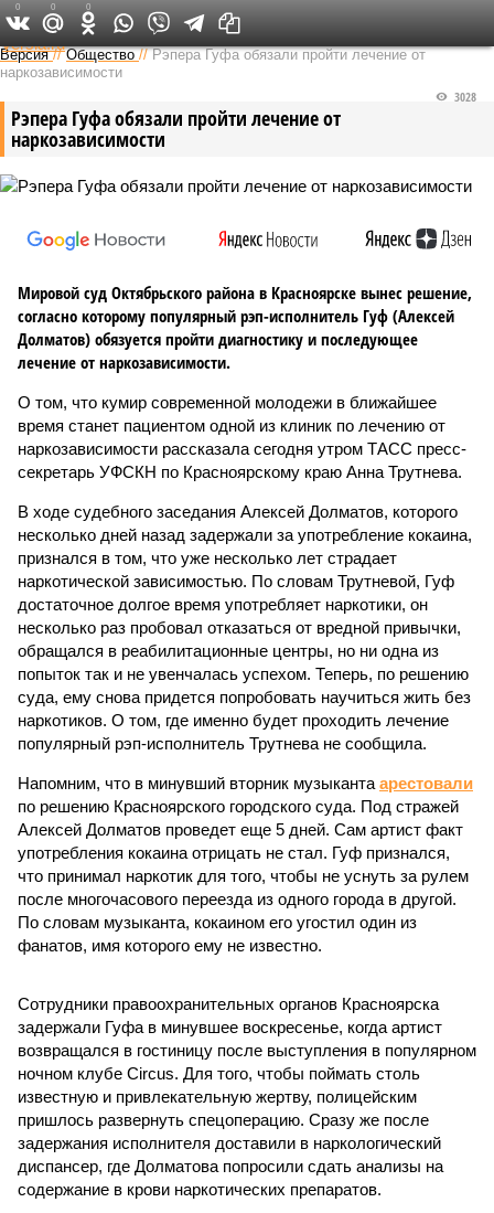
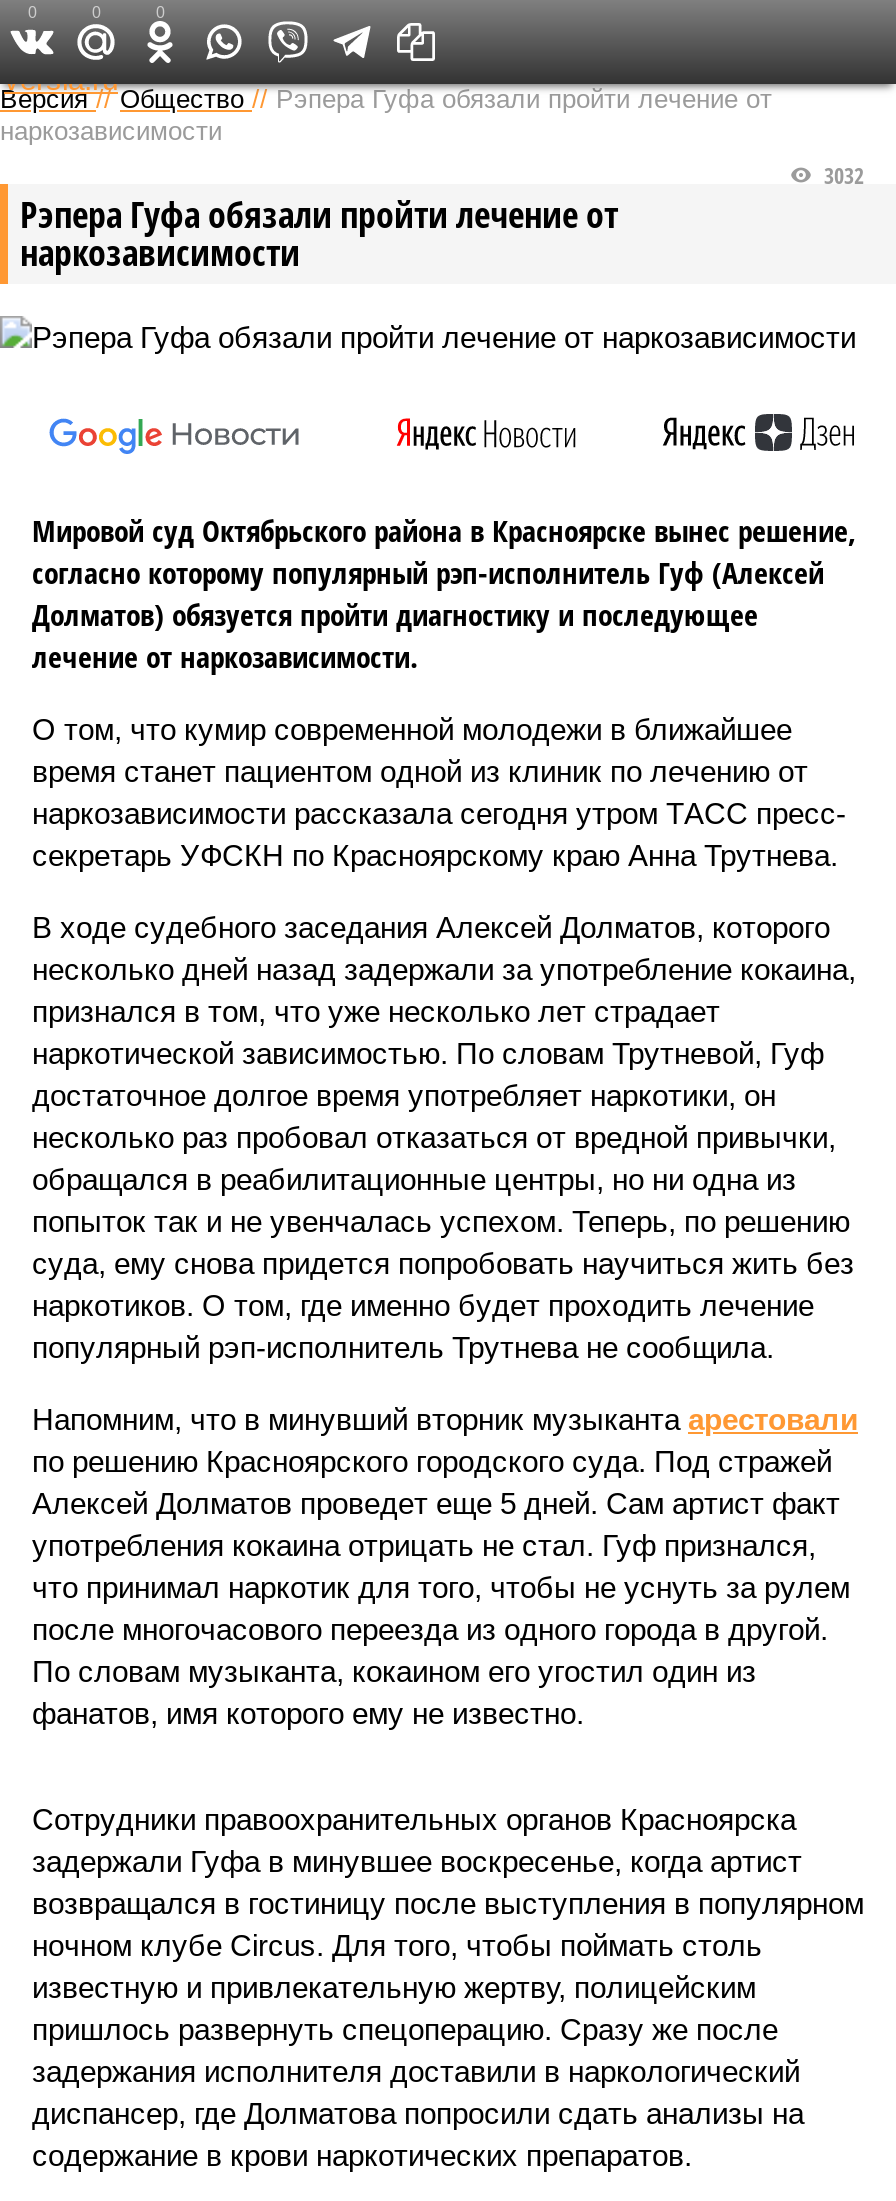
[451,88,476,105] 3028 -> [818,160,864,190] 3032

